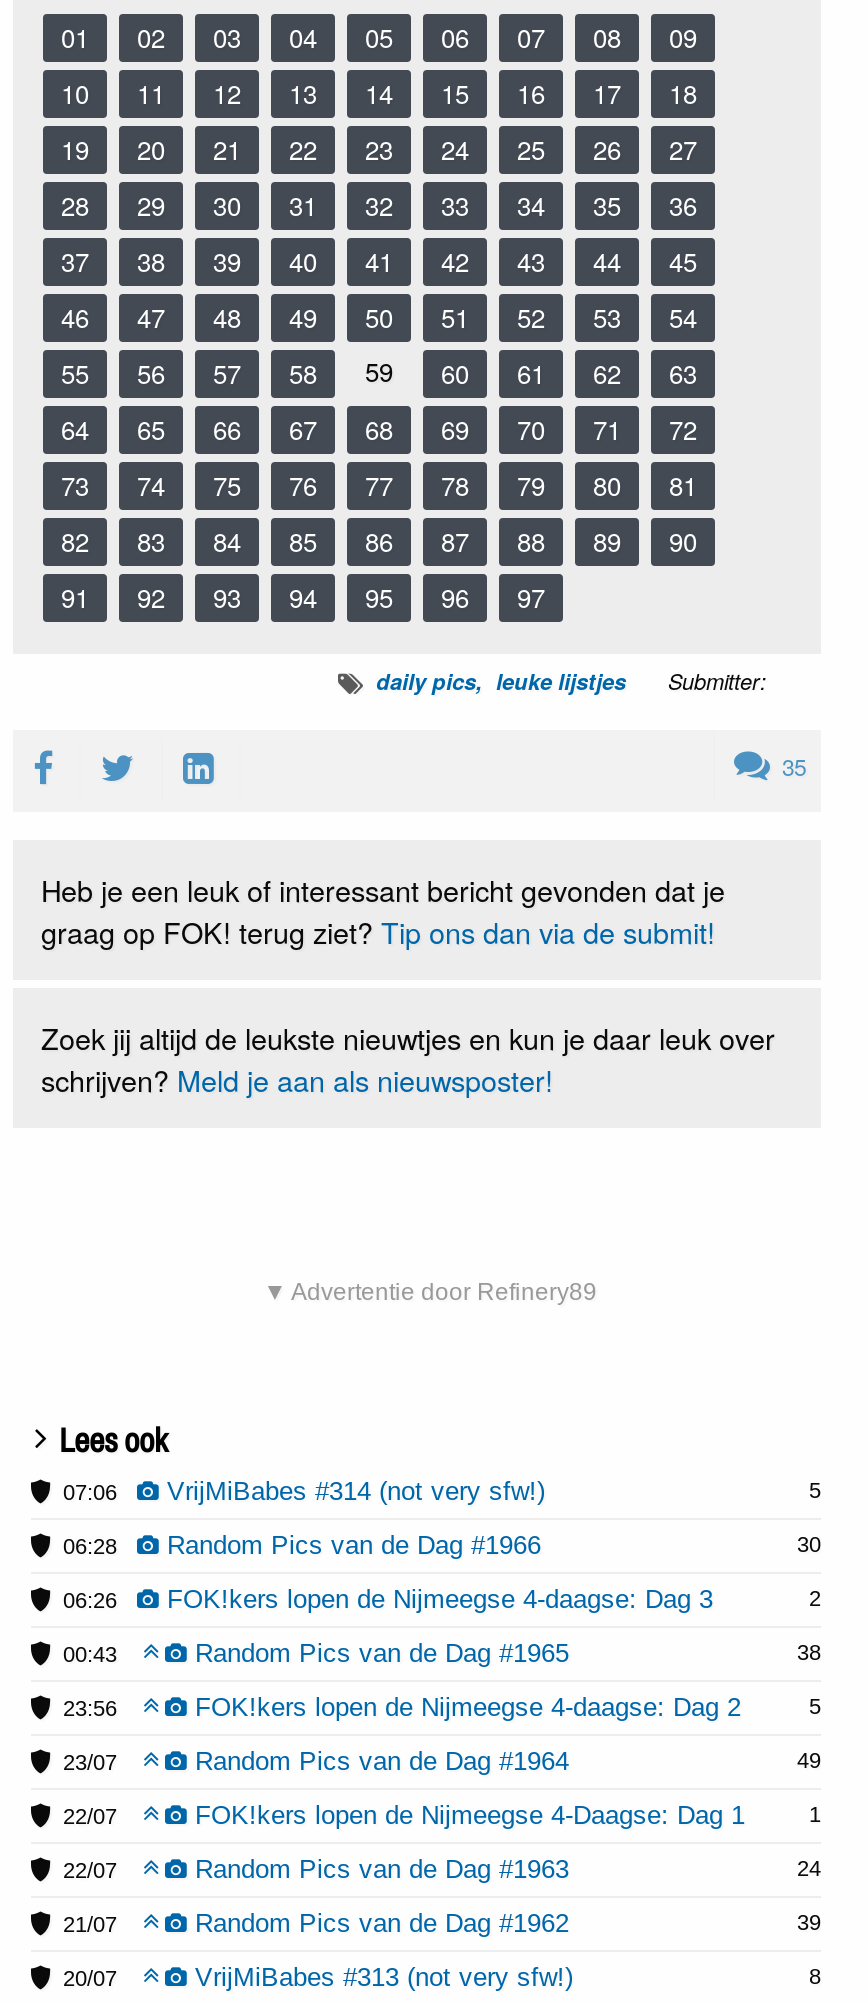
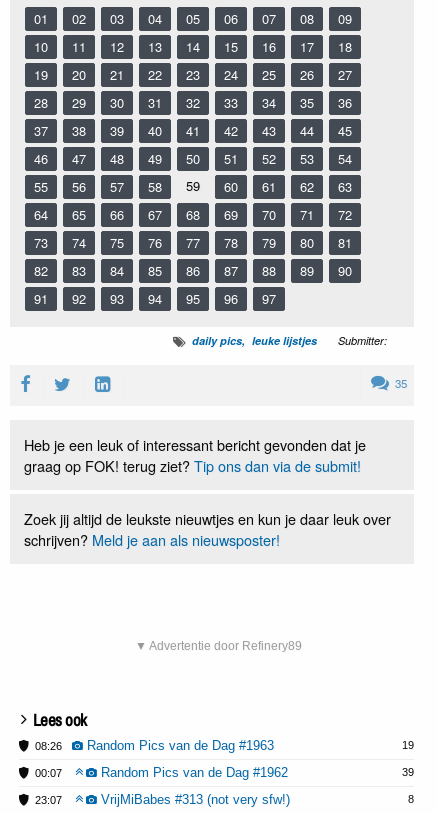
[63,1476,821,1882] 5 | 07:06 | VrijMiBabes #314 (not very sfw!) | 30 | 06:28 | Random Pics van de Dag #1966 | 2 | 06:26 | FOK!kers lopen de Nijmeegse 4-daagse: Dag 3 | 38 | 00:43 | Random Pics van de Dag #1965 | 5 | 23:56 | FOK!kers lopen de Nijmeegse 4-daagse: Dag 2 | 49 | 23/07 | Random Pics van de Dag #1964 | 1 | 22/07 | FOK!kers lopen de Nijmeegse 4-Daagse: Dag 1 | 24 | 22/07 -> [35,739,414,752] 19 | 08:26
[63,1912,117,1936] 21/07 -> [35,767,62,779] 00:07
[63,1966,117,1990] 20/07 -> [35,794,62,806] 23:07

